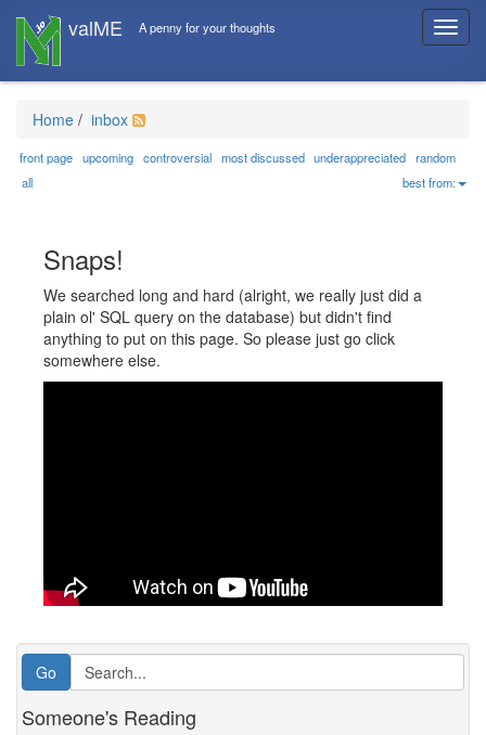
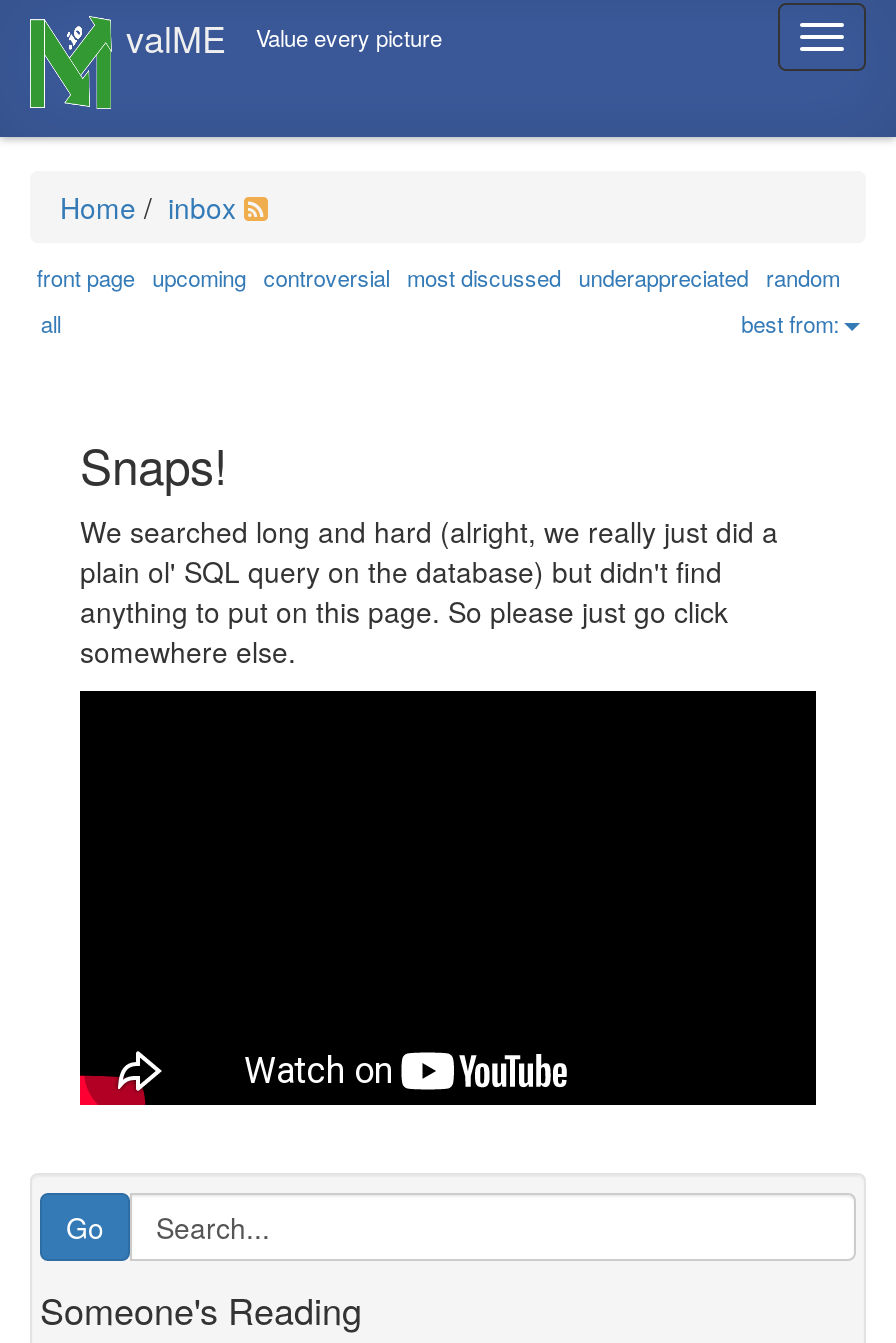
[139,18,276,36] A penny for your thoughts -> [256,21,442,53] Value every picture

